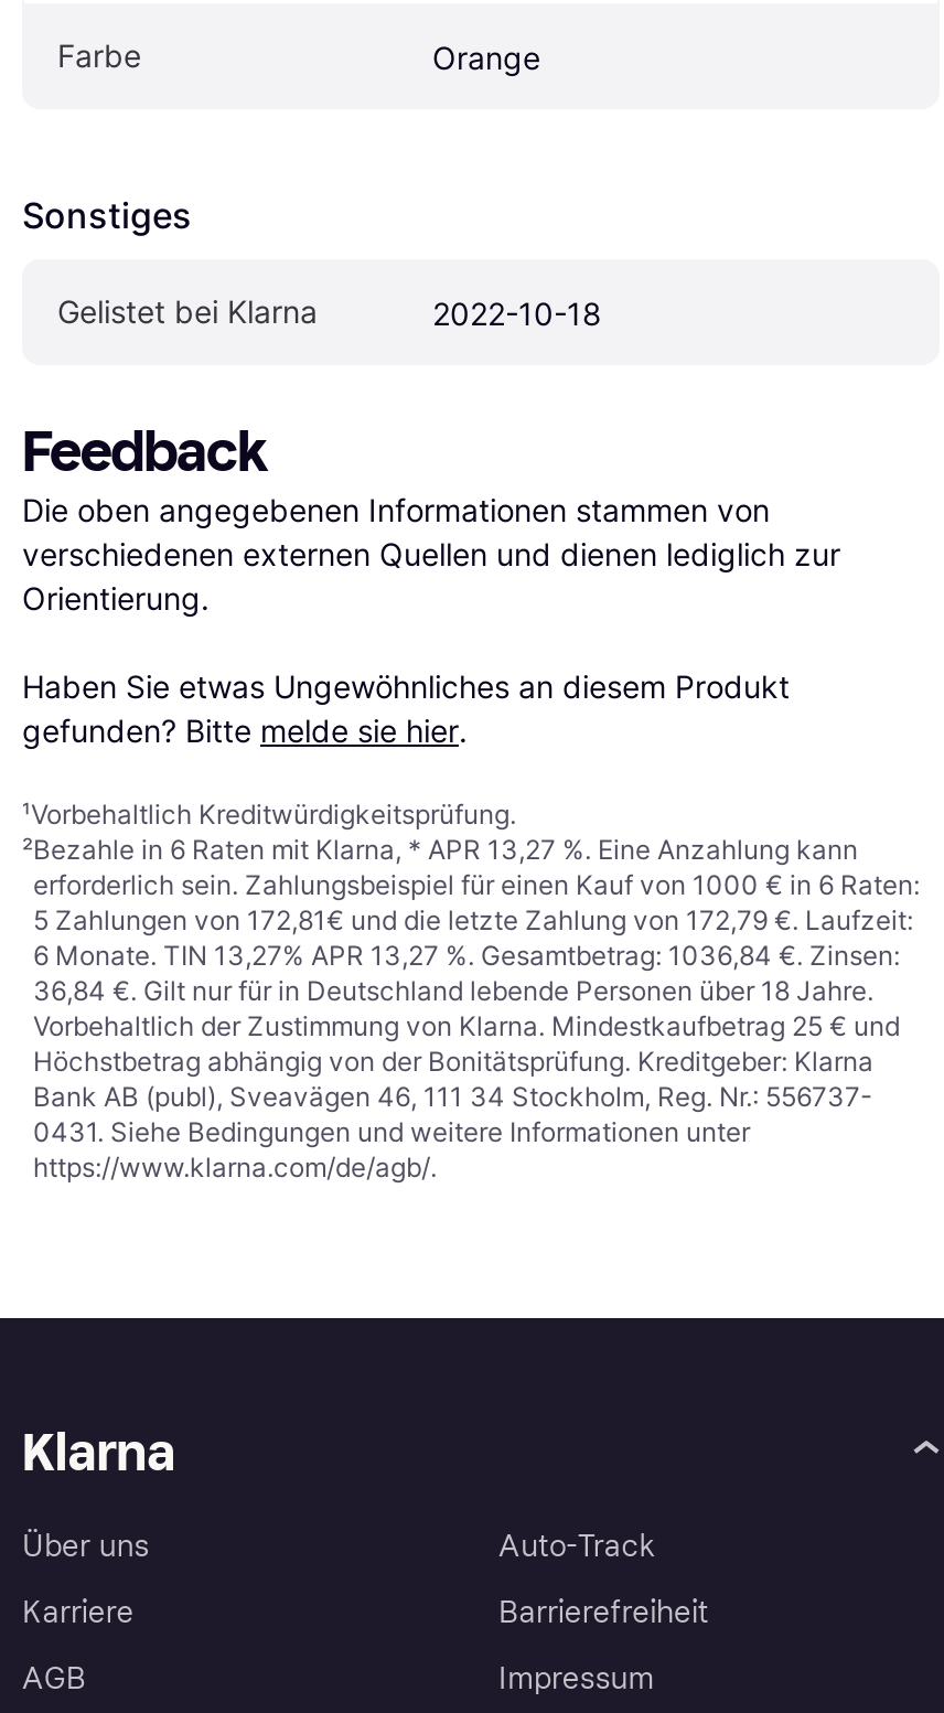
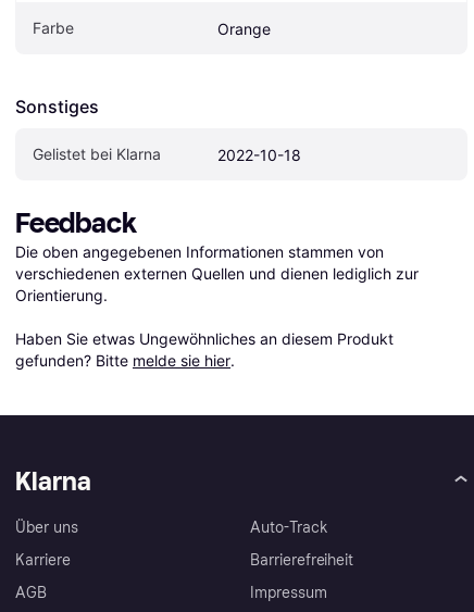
[22,798,920,1184] ¹Vorbehaltlich Kreditwürdigkeitsprüfung. | ²Bezahle in 6 Raten mit Klarna, * APR 13,27 %. Eine Anzahlung kann | erforderlich sein. Zahlungsbeispiel für einen Kauf von 1000 € in 6 Raten: | 5 Zahlungen von 172,81€ und die letzte Zahlung von 172,79 €. Laufzeit: | 6 Monate. TIN 13,27% APR 13,27 %. Gesamtbetrag: 1036,84 €. Zinsen: | 36,84 €. Gilt nur für in Deutschland lebende Personen über 18 Jahre. | Vorbehaltlich der Zustimmung von Klarna. Mindestkaufbetrag 25 € und | Höchstbetrag abhängig von der Bonitätsprüfung. Kreditgeber: Klarna | Bank AB (publ), Sveavägen 46, 111 34 Stockholm, Reg. Nr.: 556737- | 0431. Siehe Bedingungen und weitere Informationen unter | https://www.klarna.com/de/agb/. -> none

